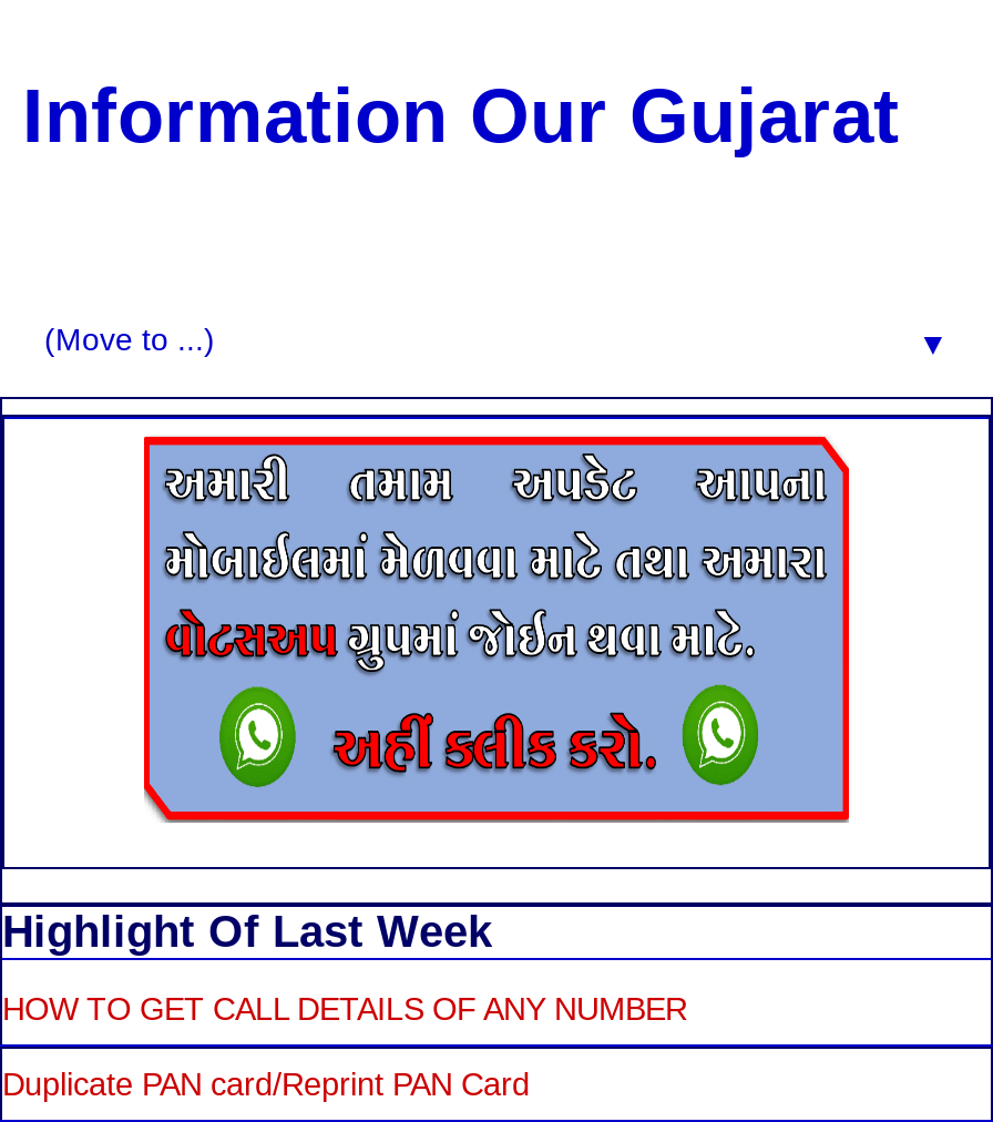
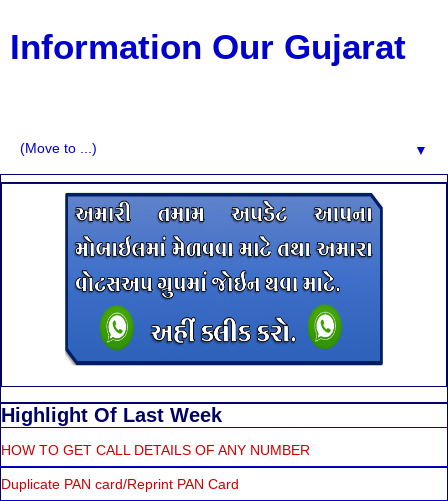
[142,435,851,823] [image] -> [64,192,384,366] [image]

